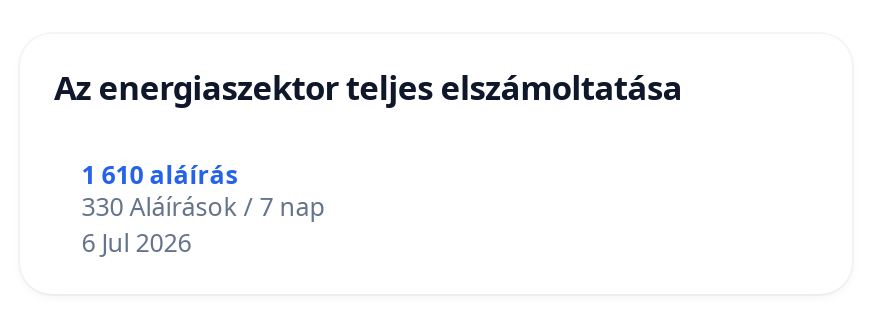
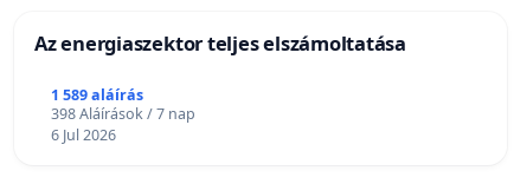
[82,158,238,192] 1 610 aláírás -> [51,85,143,105] 1 589 aláírás
[82,190,326,224] 330 Aláírások / 7 nap -> [51,104,195,124] 398 Aláírások / 7 nap

